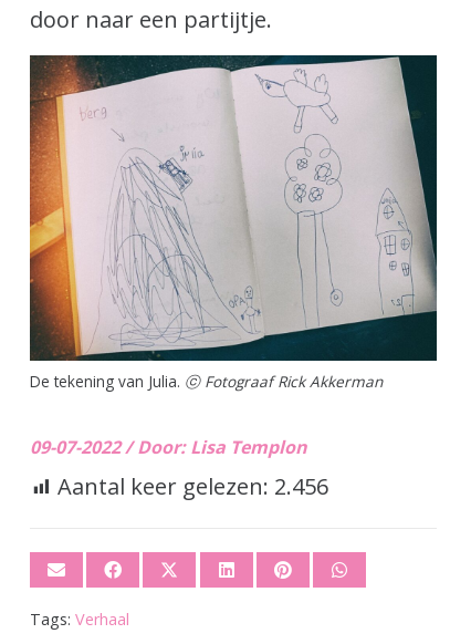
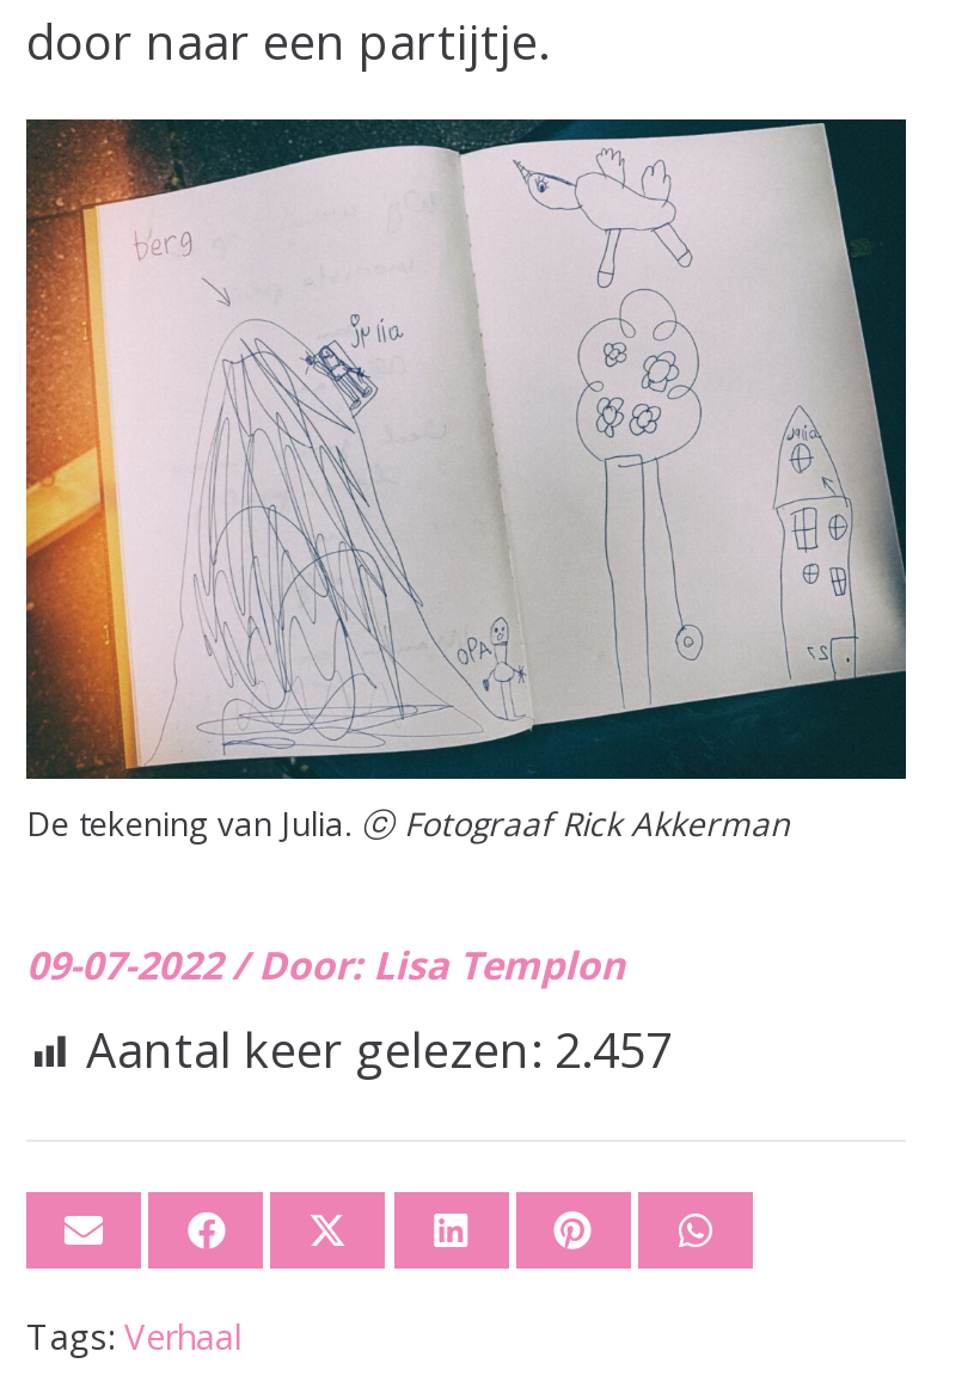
[57,471,328,501] Aantal keer gelezen: 2.456 -> [86,1017,672,1082] Aantal keer gelezen: 2.457

